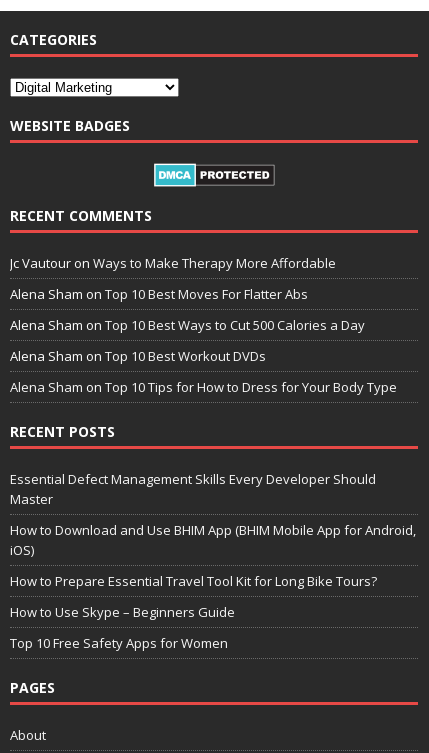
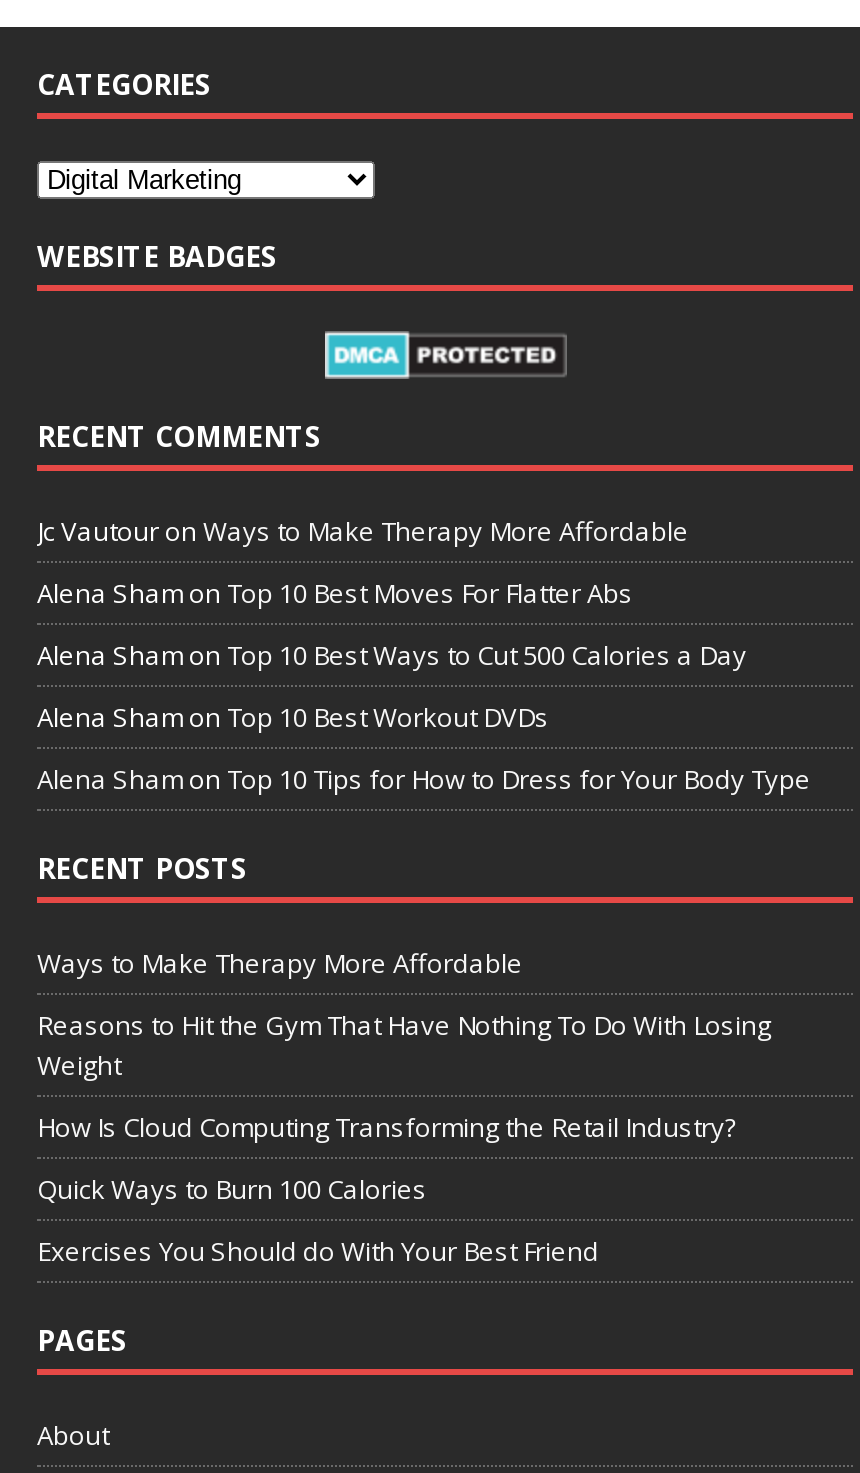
[10,470,376,508] Essential Defect Management Skills Every Developer Should | Master -> [37,945,523,981] Ways to Make Therapy More Affordable
[10,521,416,559] How to Download and Use BHIM App (BHIM Mobile App for Android, | iOS) -> [37,1007,771,1083] Reasons to Hit the Gym That Have Nothing To Do With Losing | Weight
[10,572,377,590] How to Prepare Essential Travel Tool Kit for Long Bike Tours? -> [37,1109,737,1145] How Is Cloud Computing Transforming the Retail Industry?
[10,603,235,621] How to Use Skype – Beginners Guide -> [37,1171,427,1207] Quick Ways to Burn 100 Calories
[10,634,228,652] Top 10 Free Safety Apps for Women -> [37,1233,599,1269] Exercises You Should do With Your Best Friend

